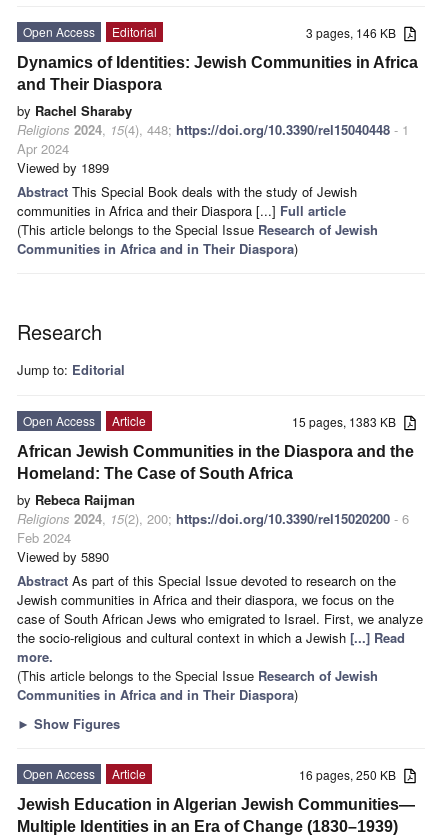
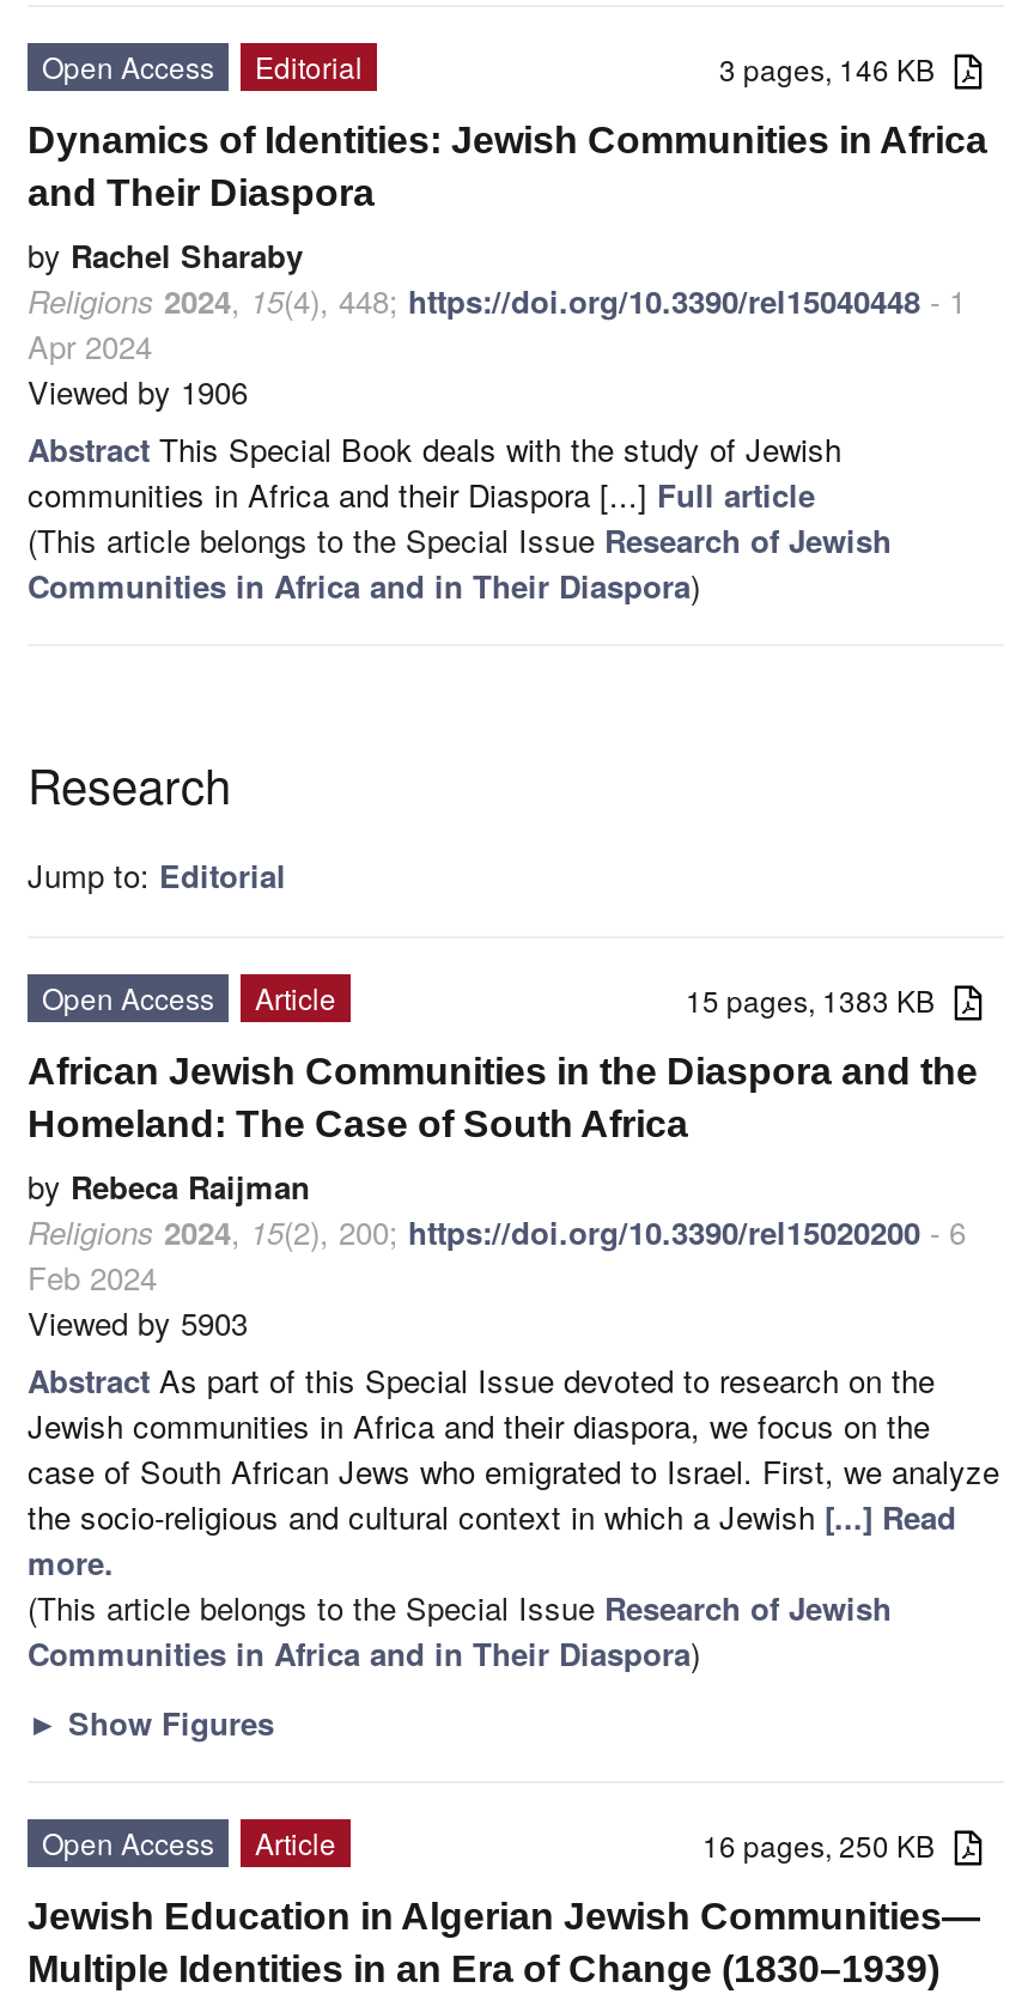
[17,158,109,177] Viewed by 1899 -> [28,369,248,414] Viewed by 1906
[17,547,109,566] Viewed by 5890 -> [28,1300,248,1345] Viewed by 5903

